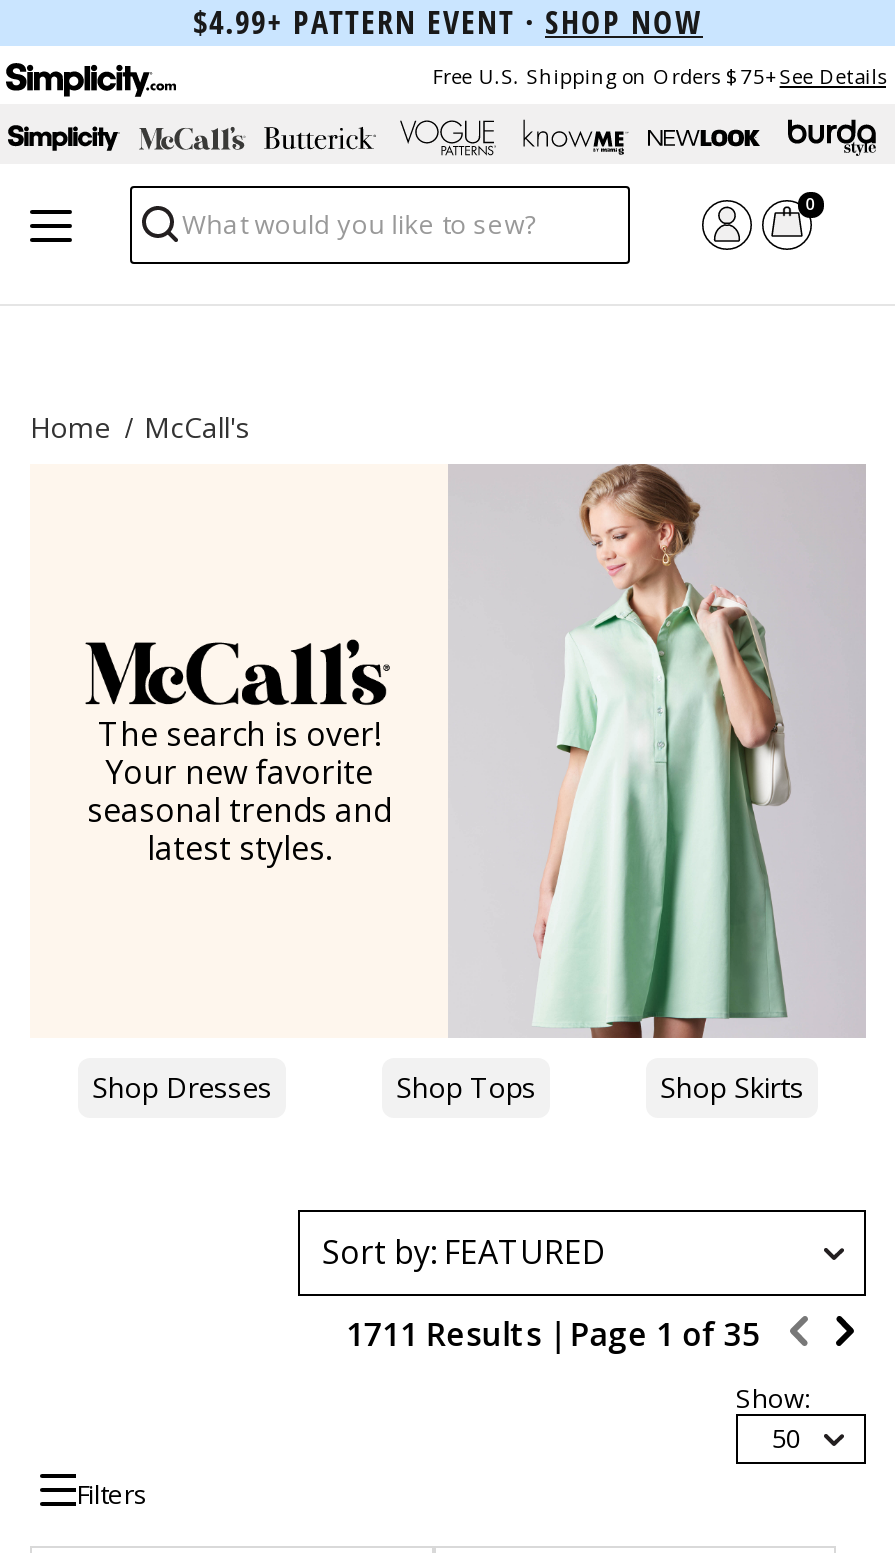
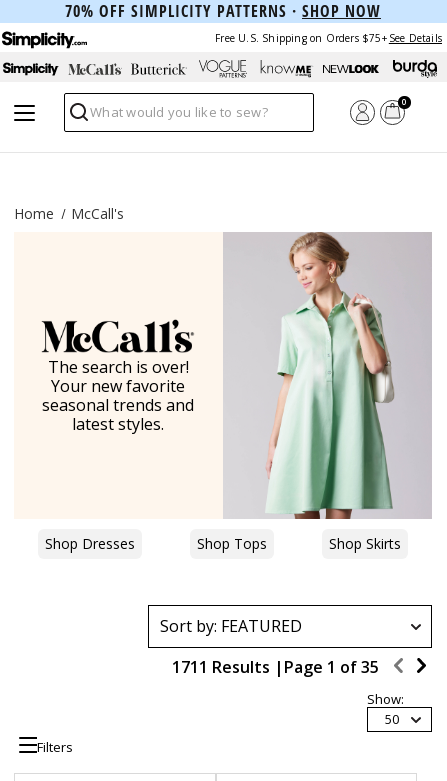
[193,0,703,44] $4.99+ PATTERN EVENT · SHOP NOW -> [65,0,381,22] 70% OFF SIMPLICITY PATTERNS · SHOP NOW

